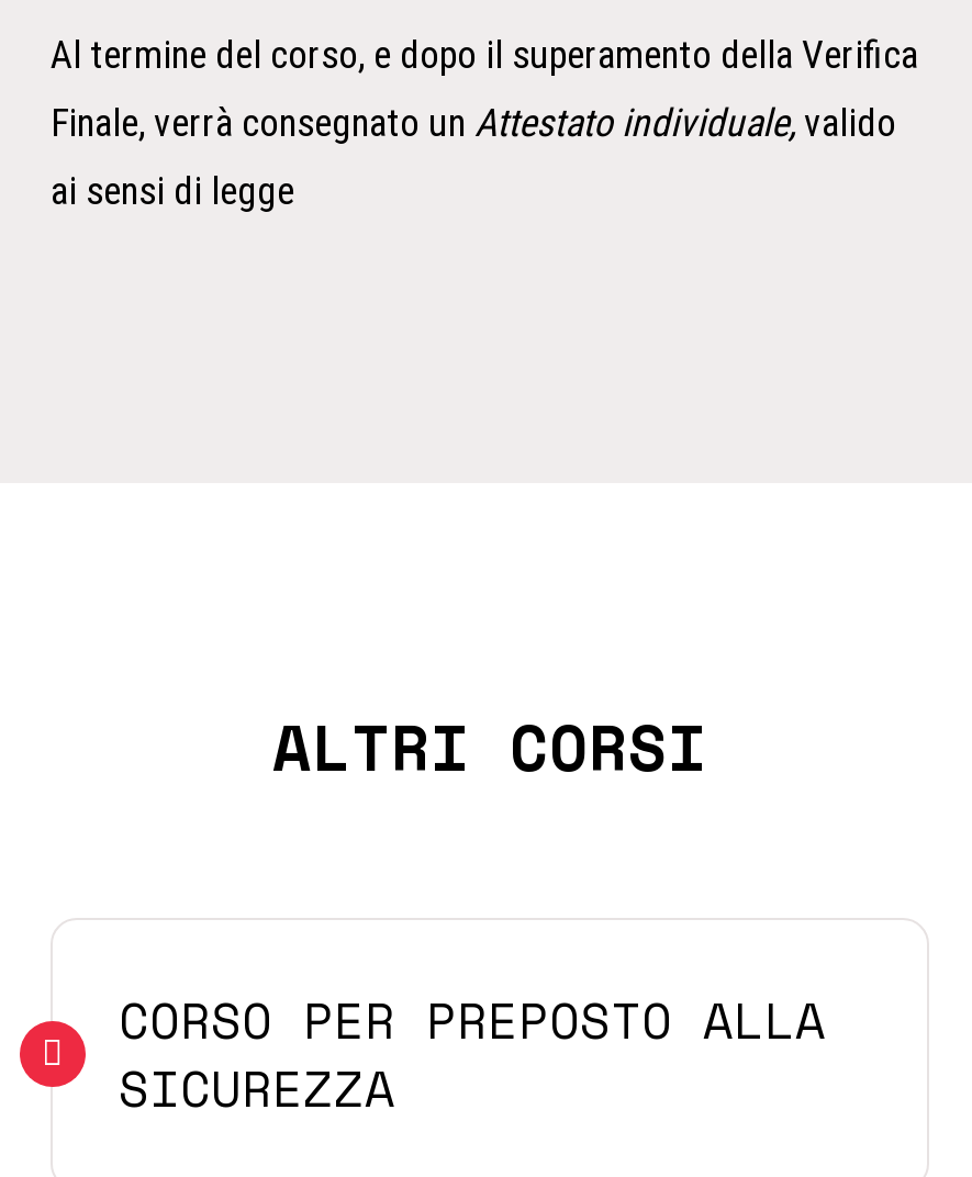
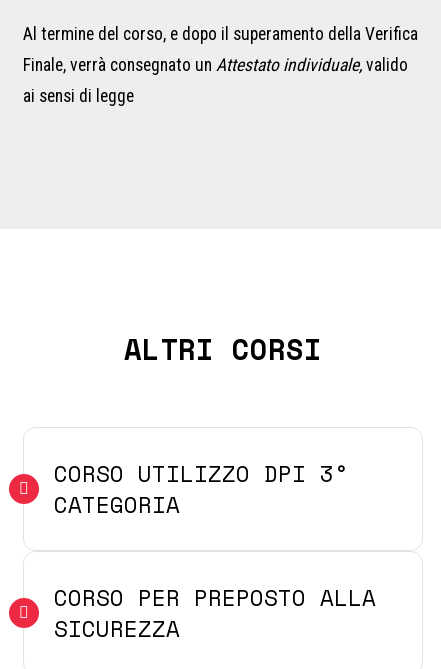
none -> [54,457,348,521] CORSO UTILIZZO DPI 3° | CATEGORIA

